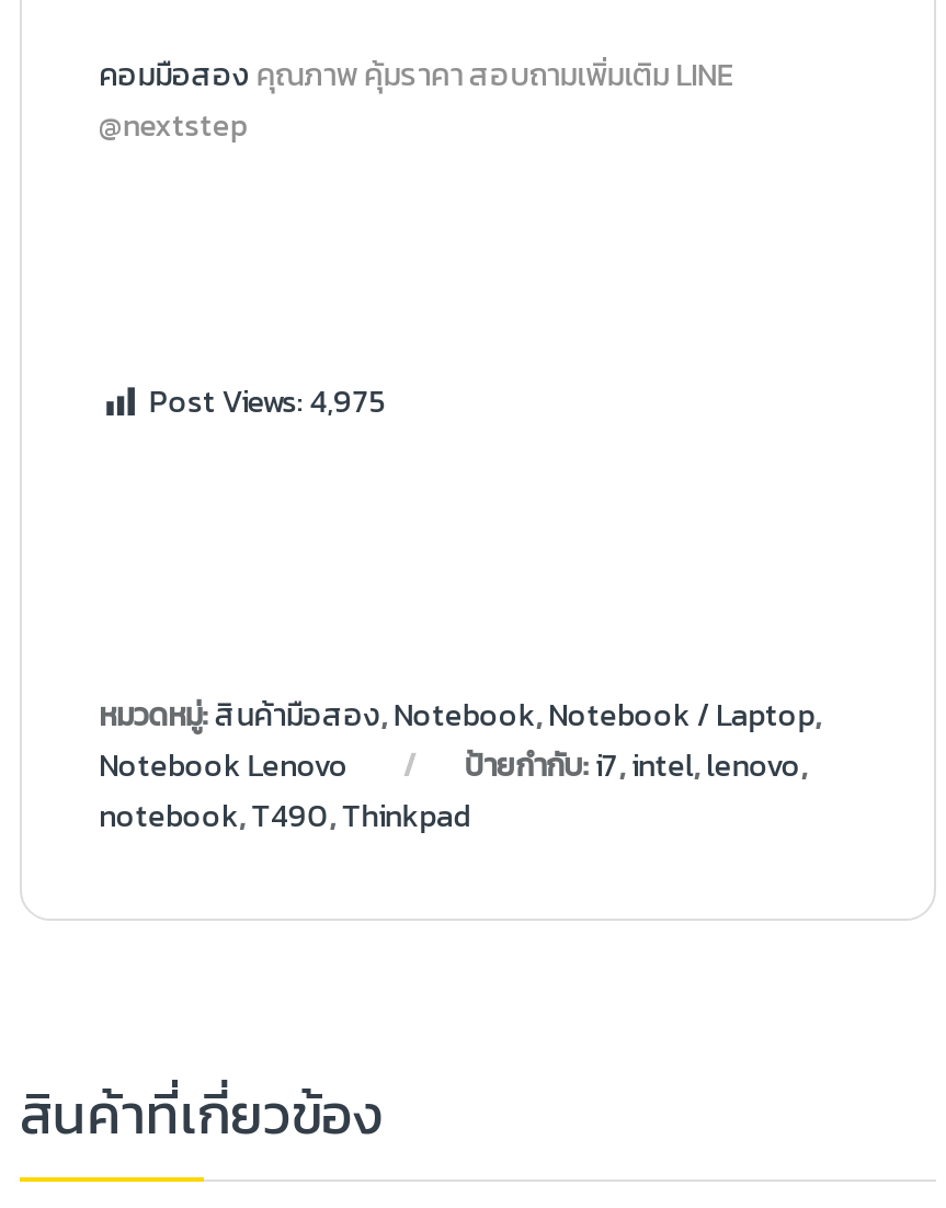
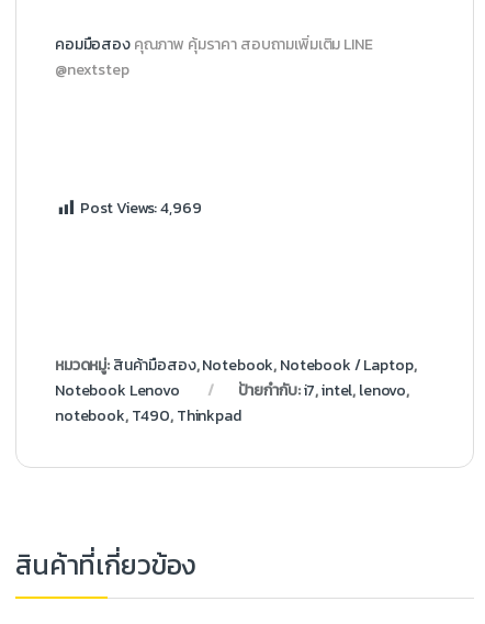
[149,380,387,426] Post Views: 4,975 -> [80,197,201,220] Post Views: 4,969

